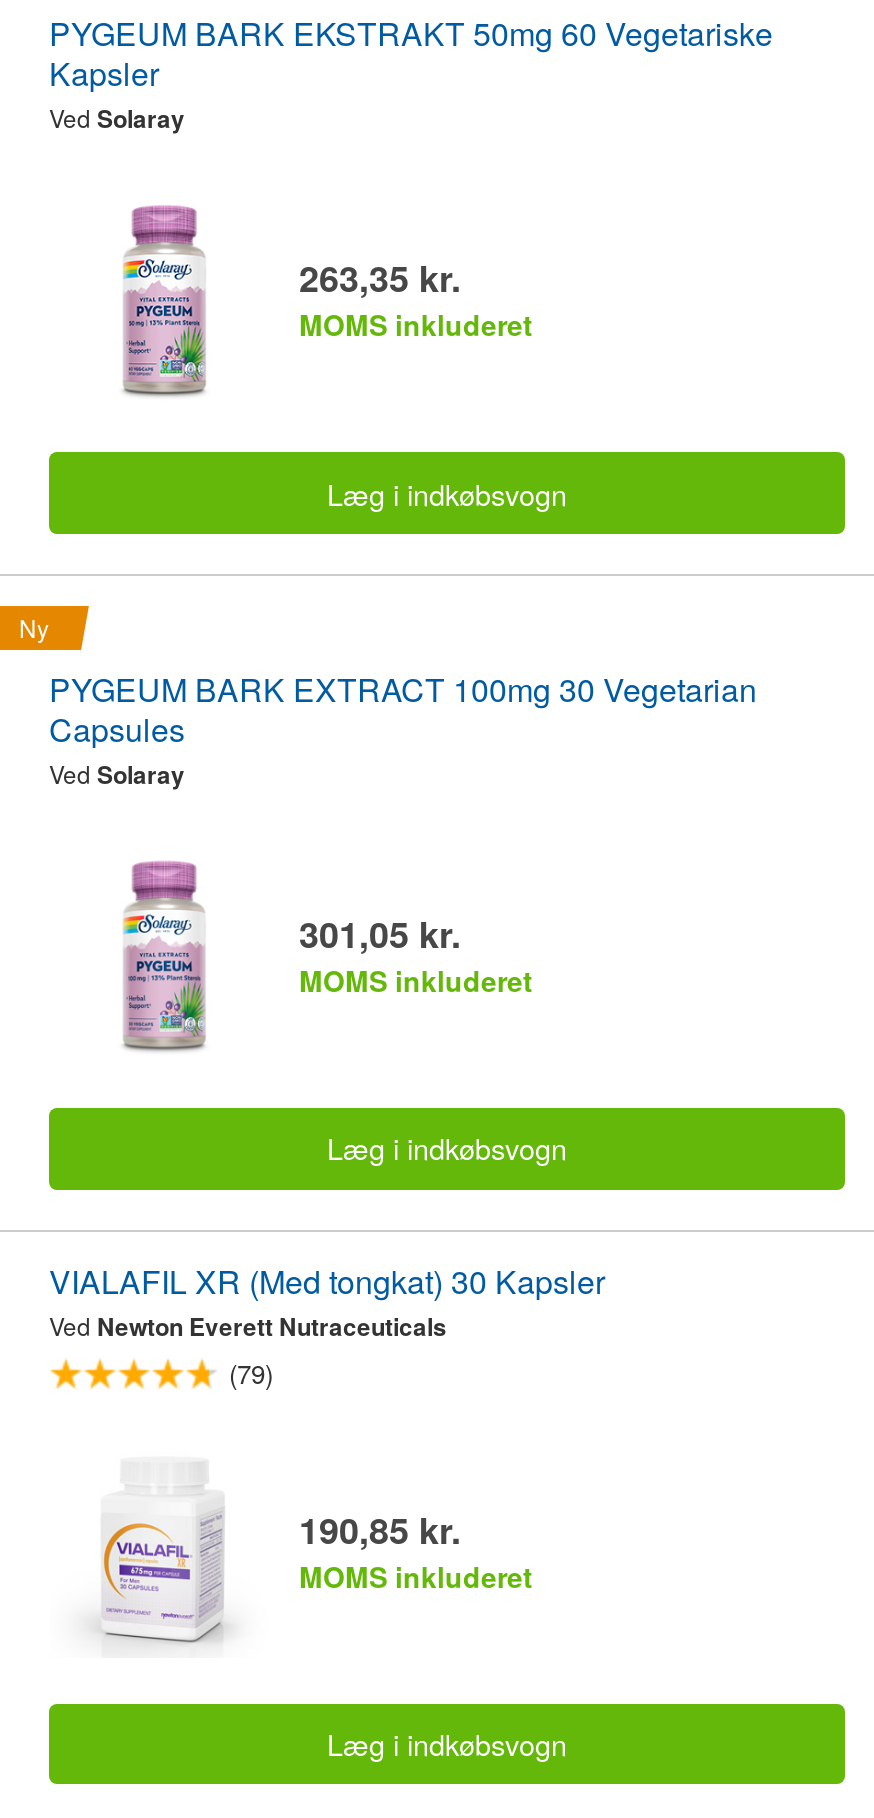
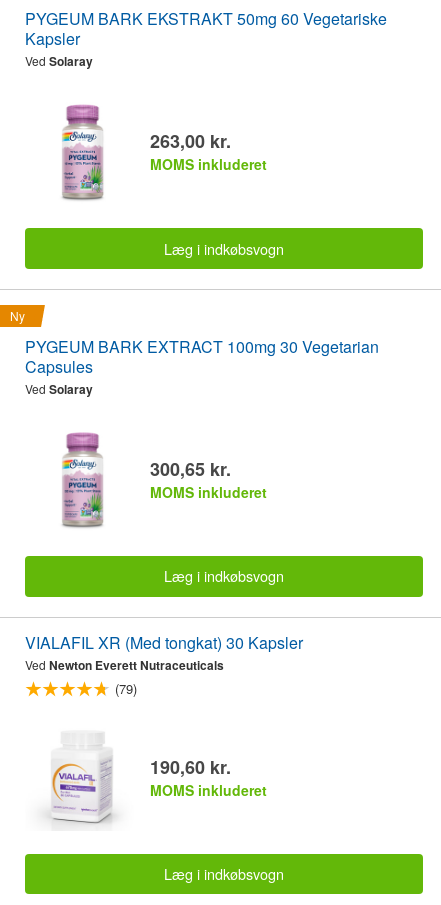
[299,252,461,304] 263,35 kr. -> [150,128,231,154] 263,00 kr.
[299,908,461,960] 301,05 kr. -> [150,456,231,482] 300,65 kr.
[299,1504,461,1556] 190,85 kr. -> [150,754,231,780] 190,60 kr.

